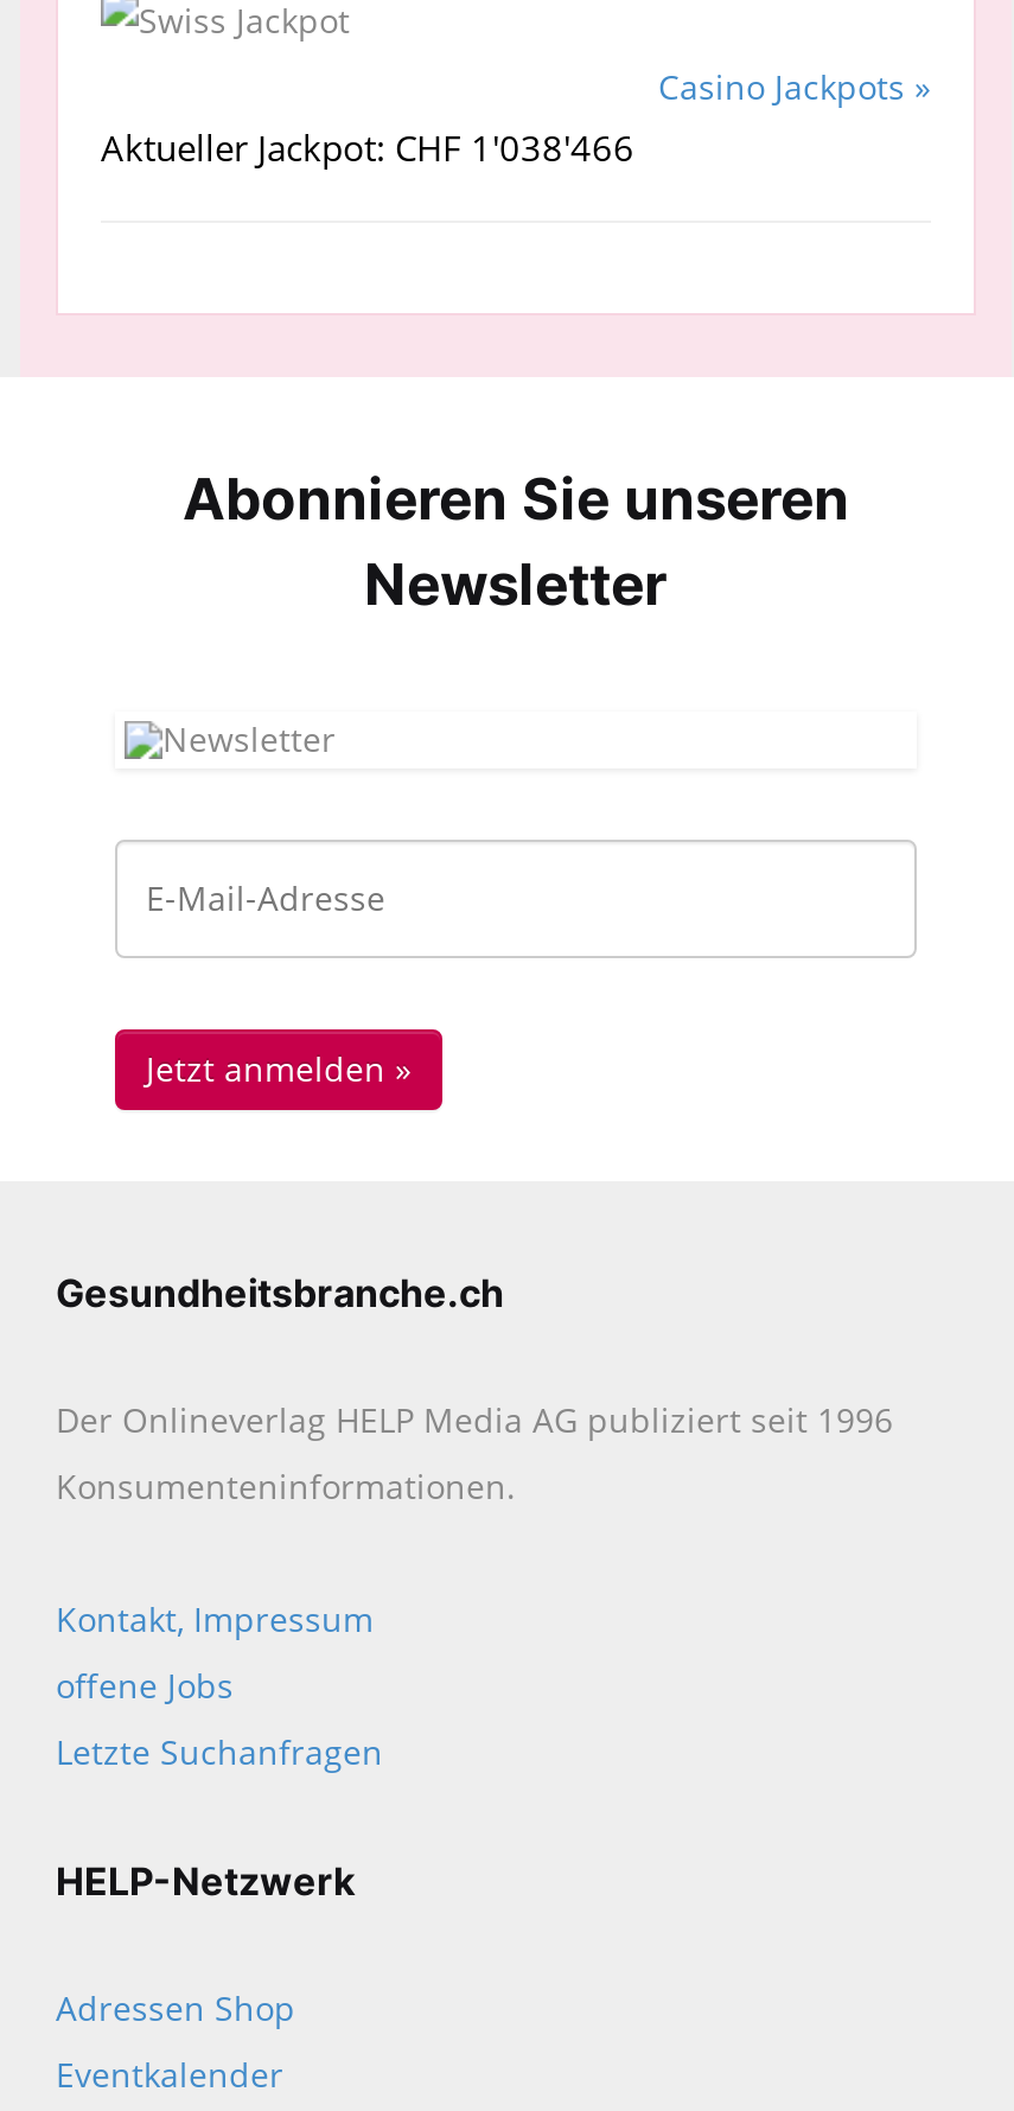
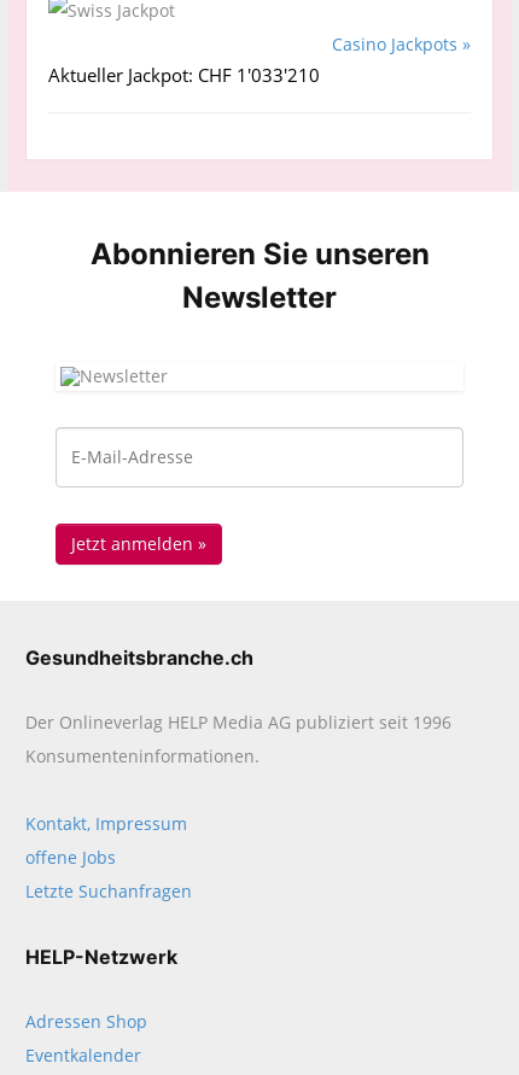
[101,123,634,170] Aktueller Jackpot: CHF 1'038'466 -> [48,62,320,87] Aktueller Jackpot: CHF 1'033'210

